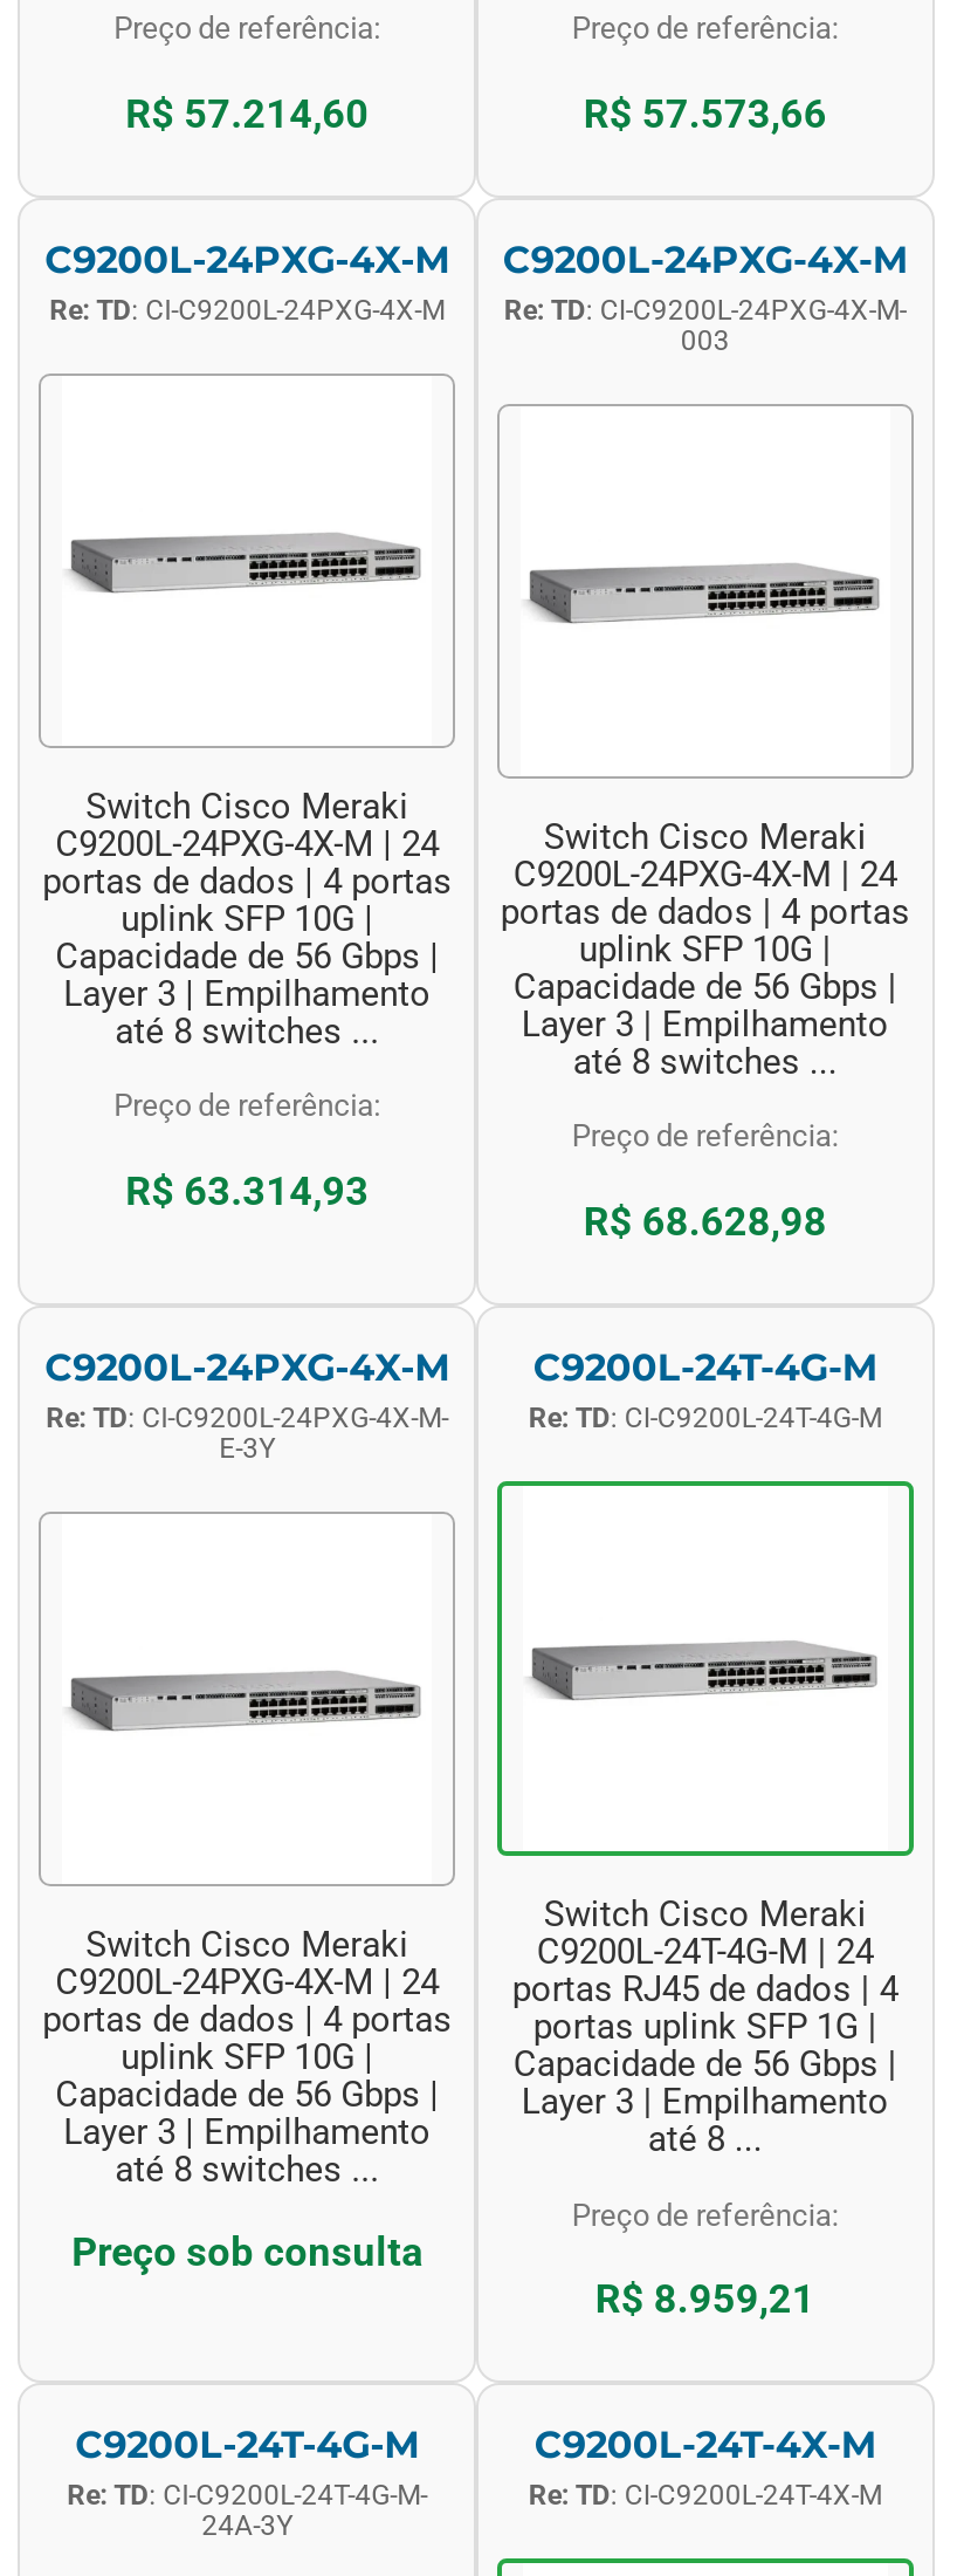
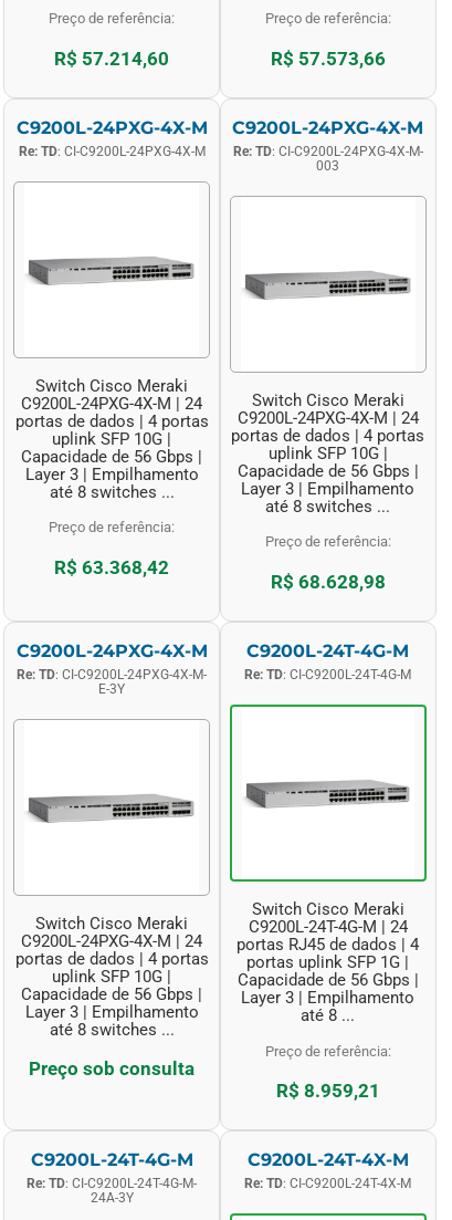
[125,1167,369,1214] R$ 63.314,93 -> [54,556,169,578] R$ 63.368,42

